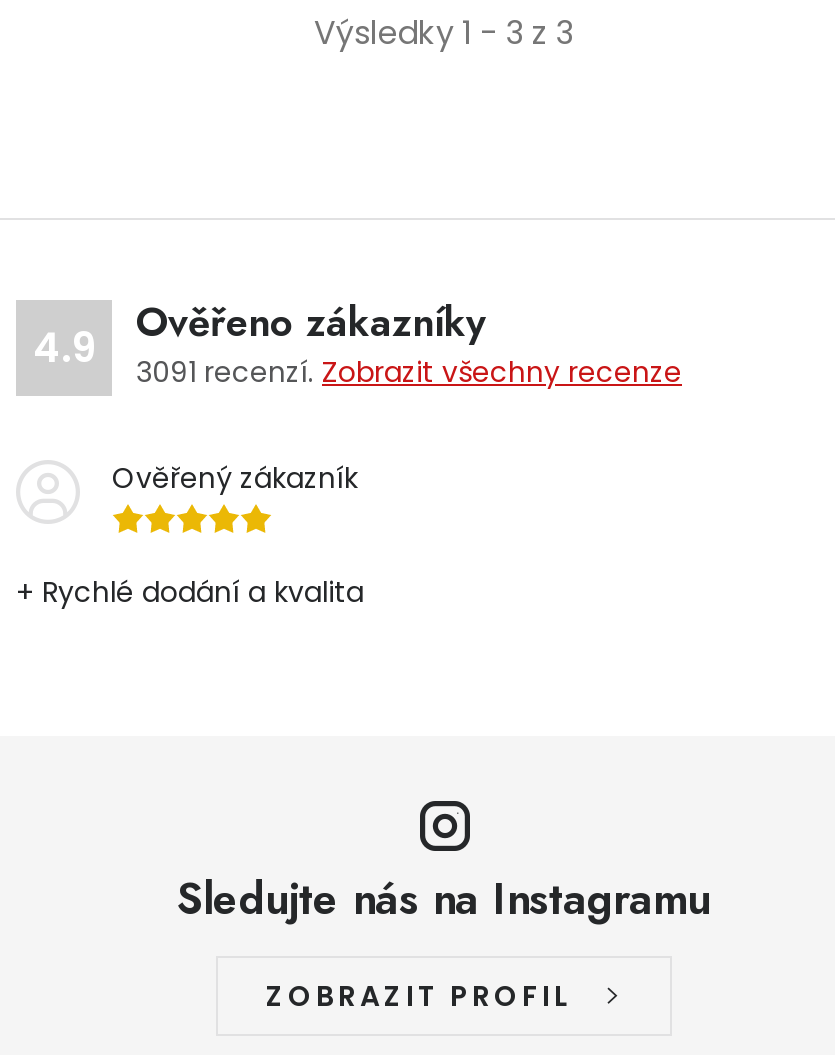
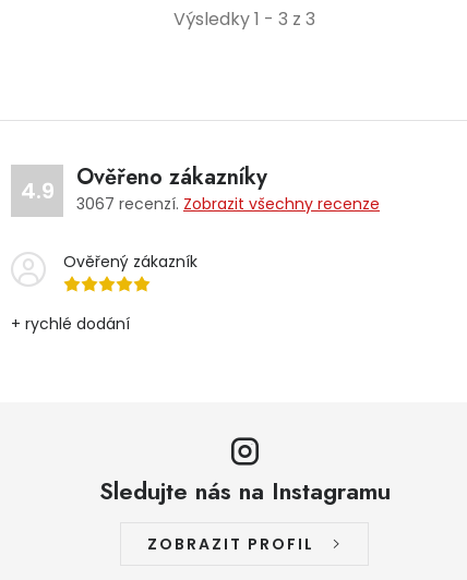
[136,353,682,393] 3091 recenzí. Zobrazit všechny recenze -> [76,193,380,215] 3067 recenzí. Zobrazit všechny recenze
[16,573,364,613] + Rychlé dodání a kvalita -> [11,313,130,335] + rychlé dodání

